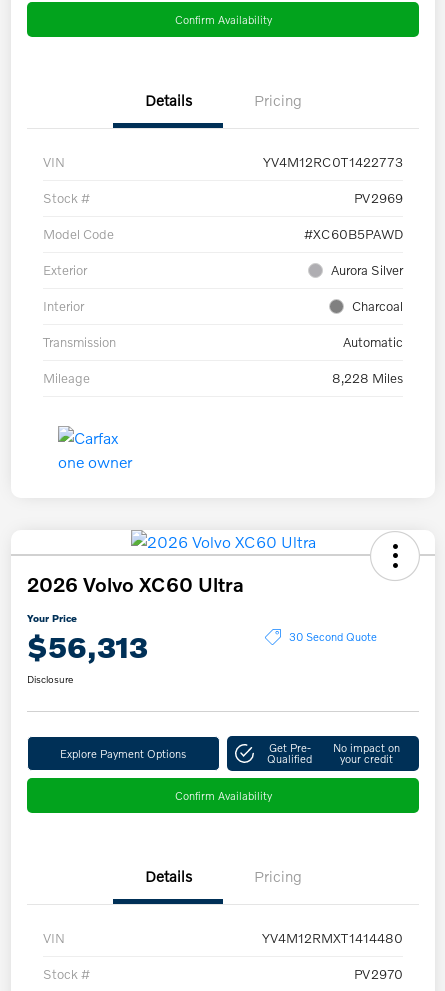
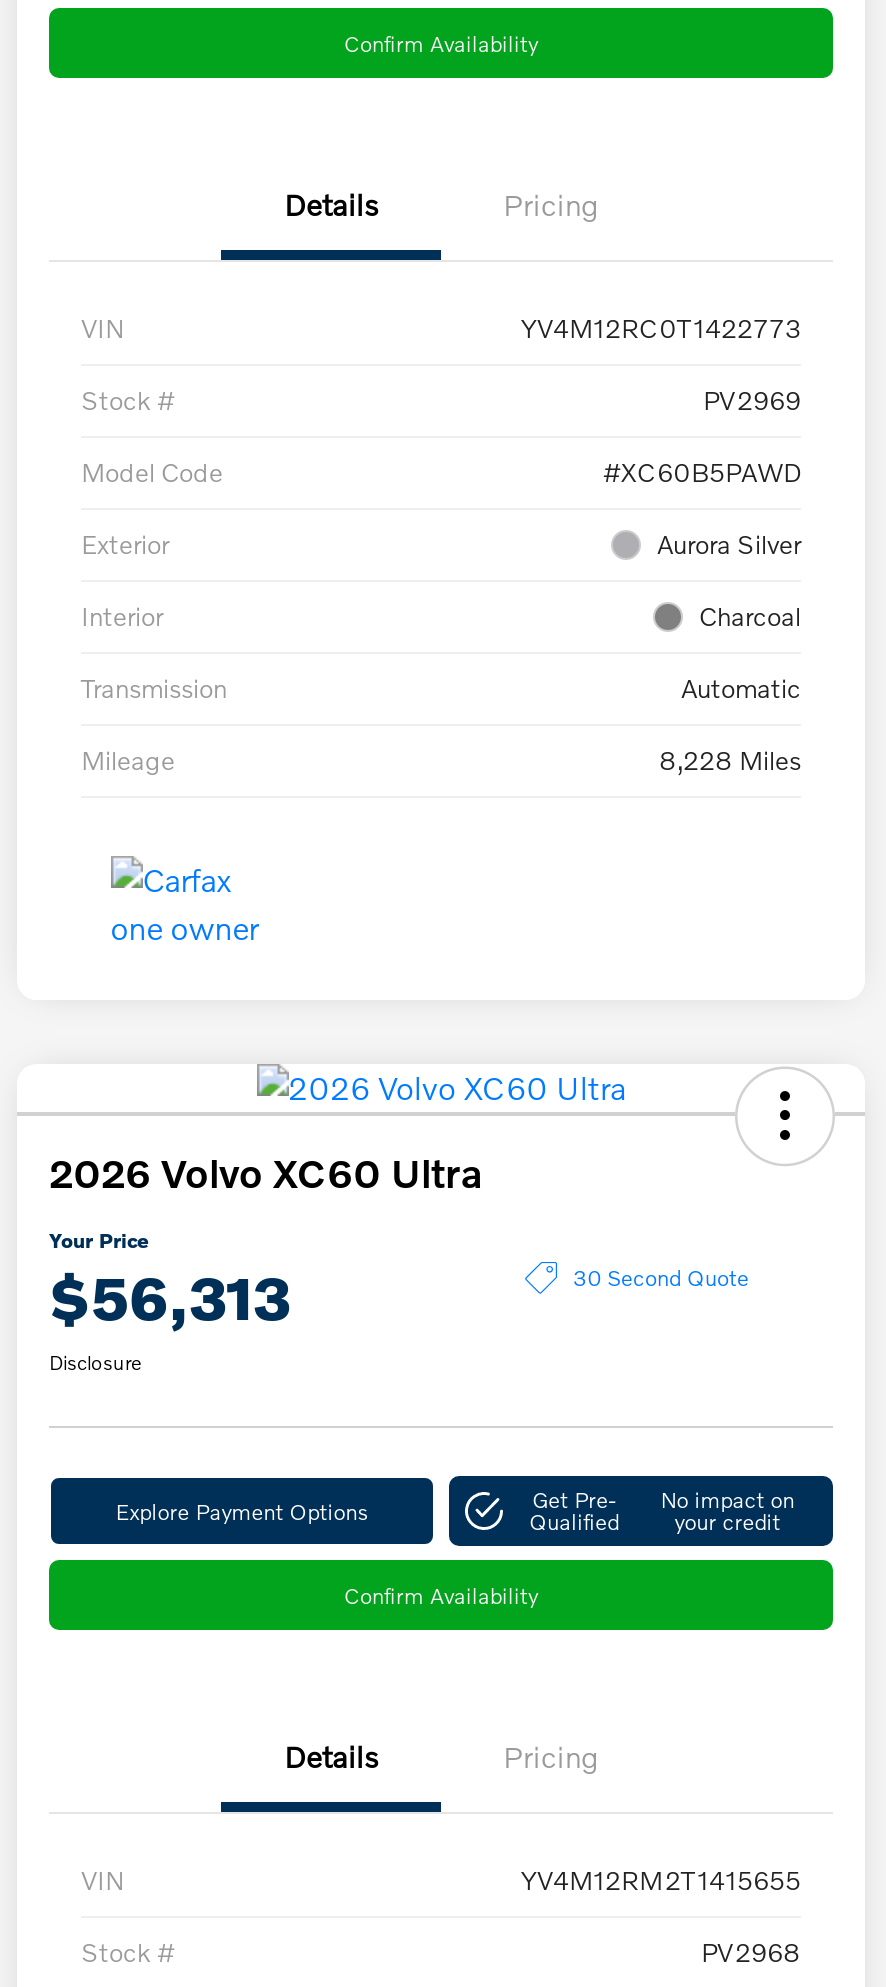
[262,930,403,946] YV4M12RMXT1414480 -> [521,1864,801,1896] YV4M12RM2T1415655
[354,966,403,982] PV2970 -> [701,1936,801,1968] PV2968

